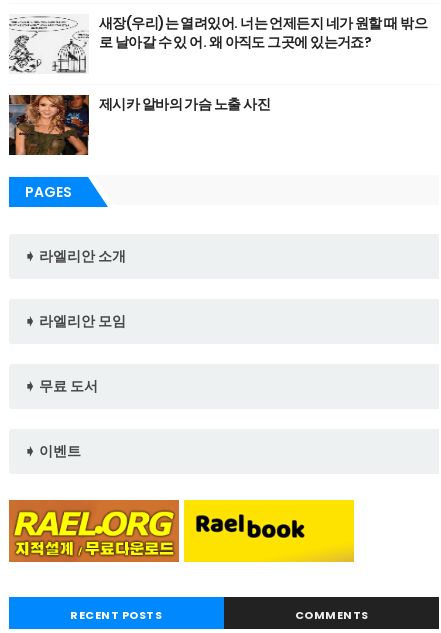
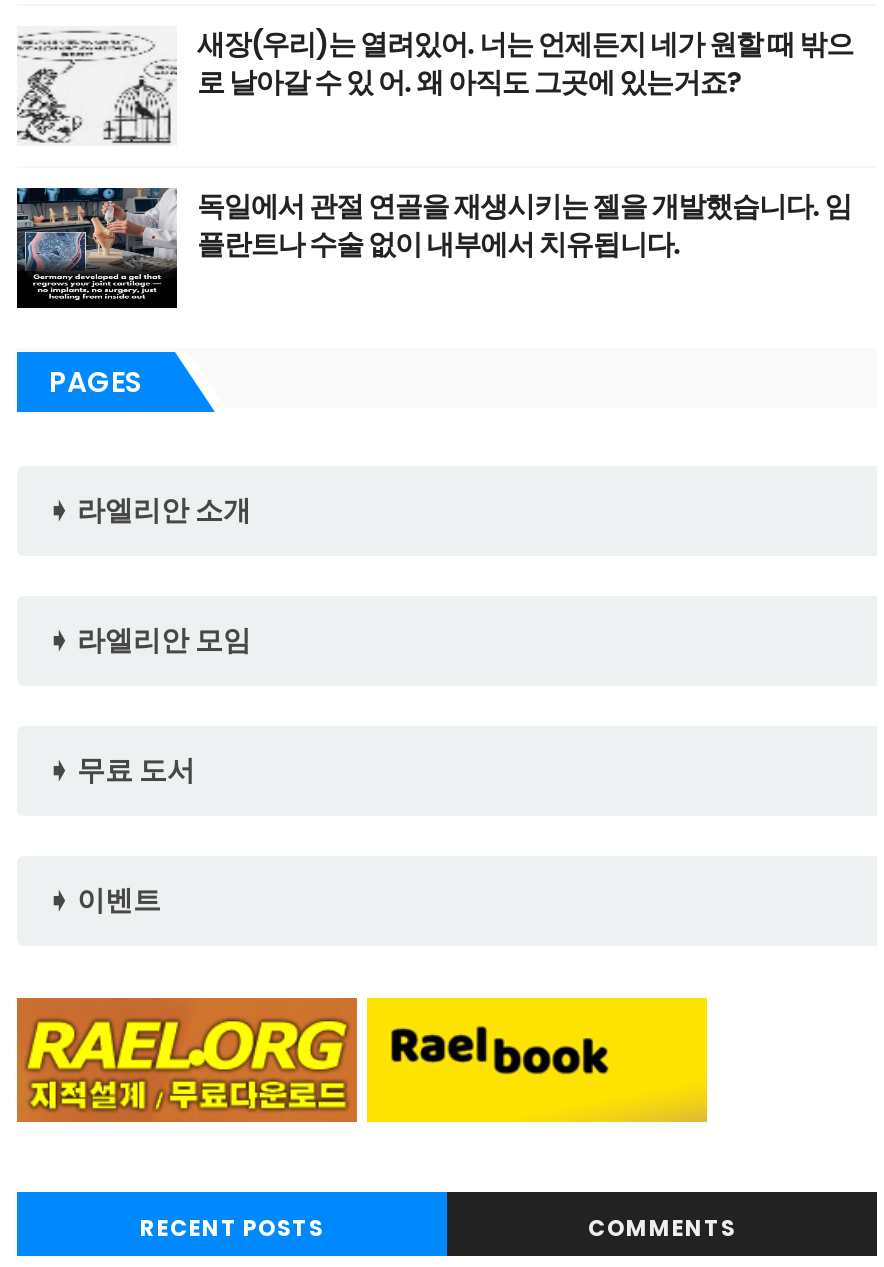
[8,94,270,156] [image] | 제시카 알바의 가슴 노출 사진 -> [17,186,851,310] [image] | 독일에서 관절 연골을 재생시키는 젤을 개발했습니다. 임 | 플란트나 수술 없이 내부에서 치유됩니다.

